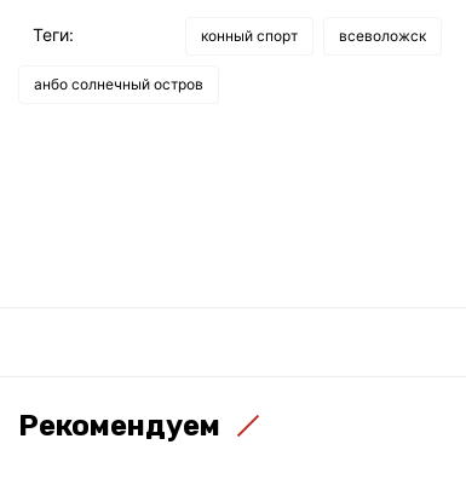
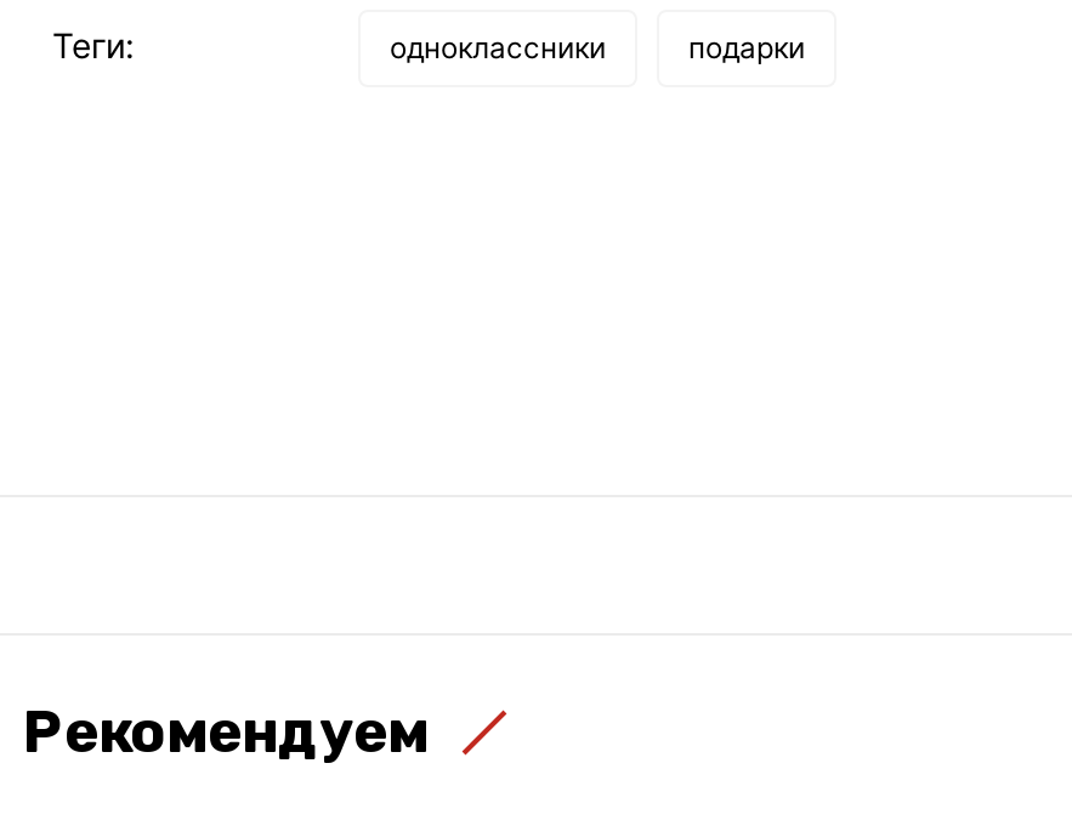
[34,26,426,93] конный спорт | всеволожск | анбо солнечный остров -> [390,28,805,65] одноклассники | подарки

